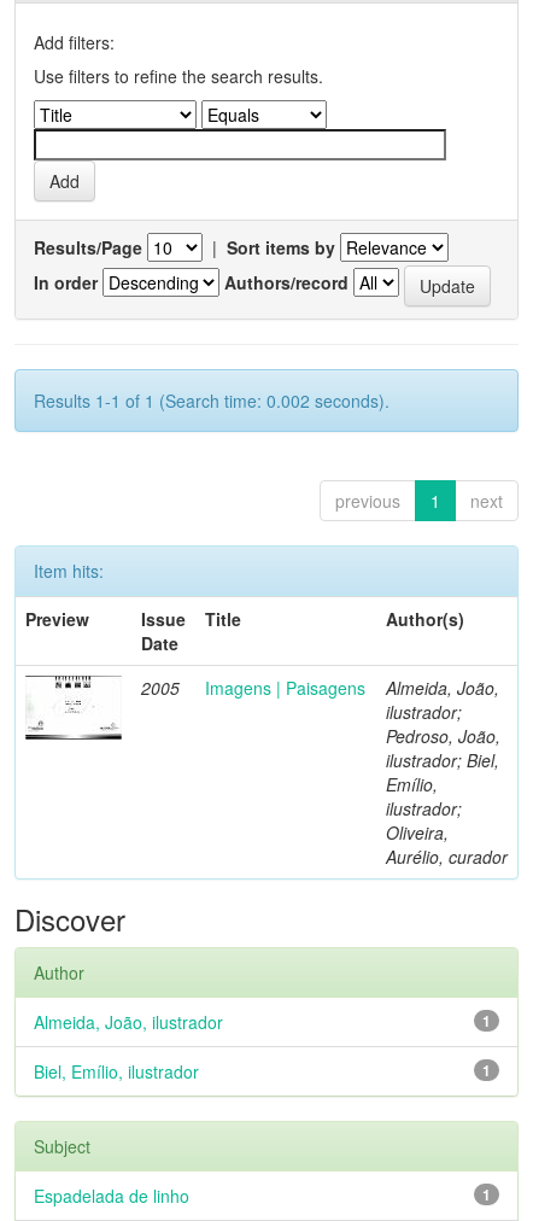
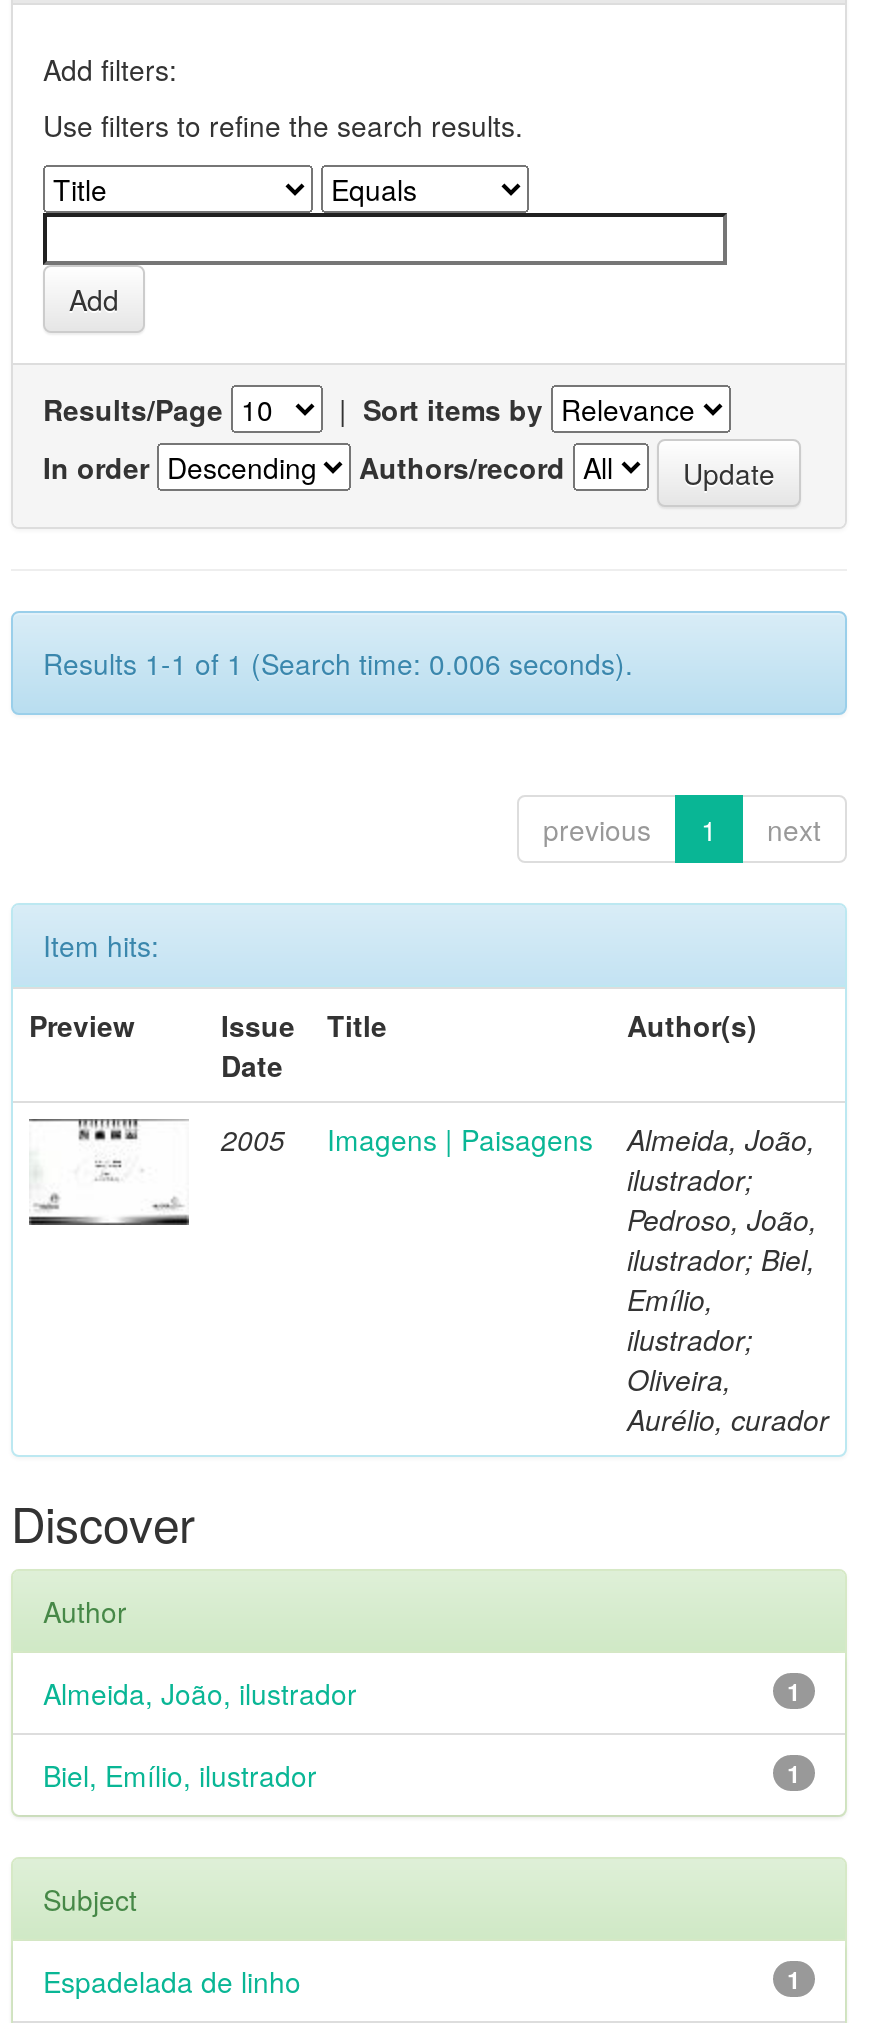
[34,388,389,412] Results 1-1 of 1 (Search time: 0.002 seconds). -> [43,642,633,682] Results 1-1 of 1 (Search time: 0.006 seconds).

